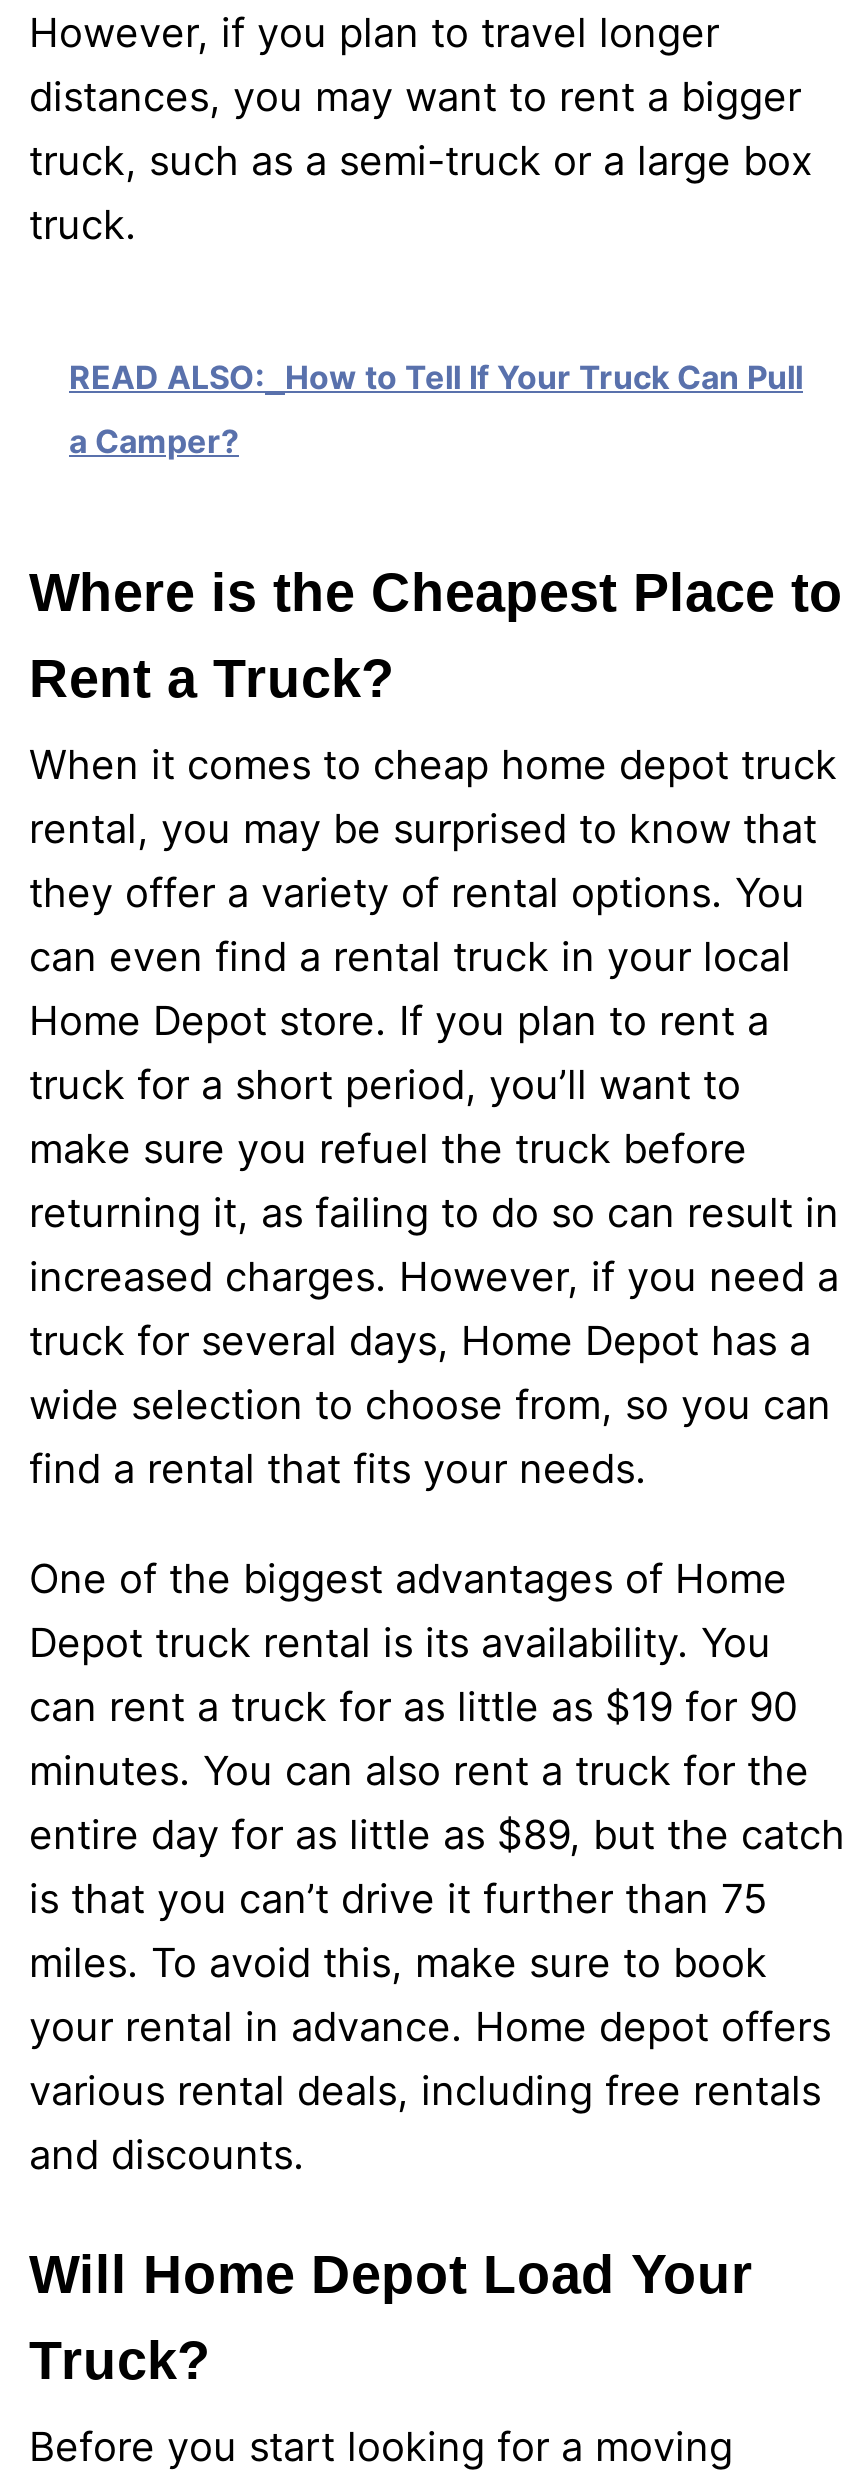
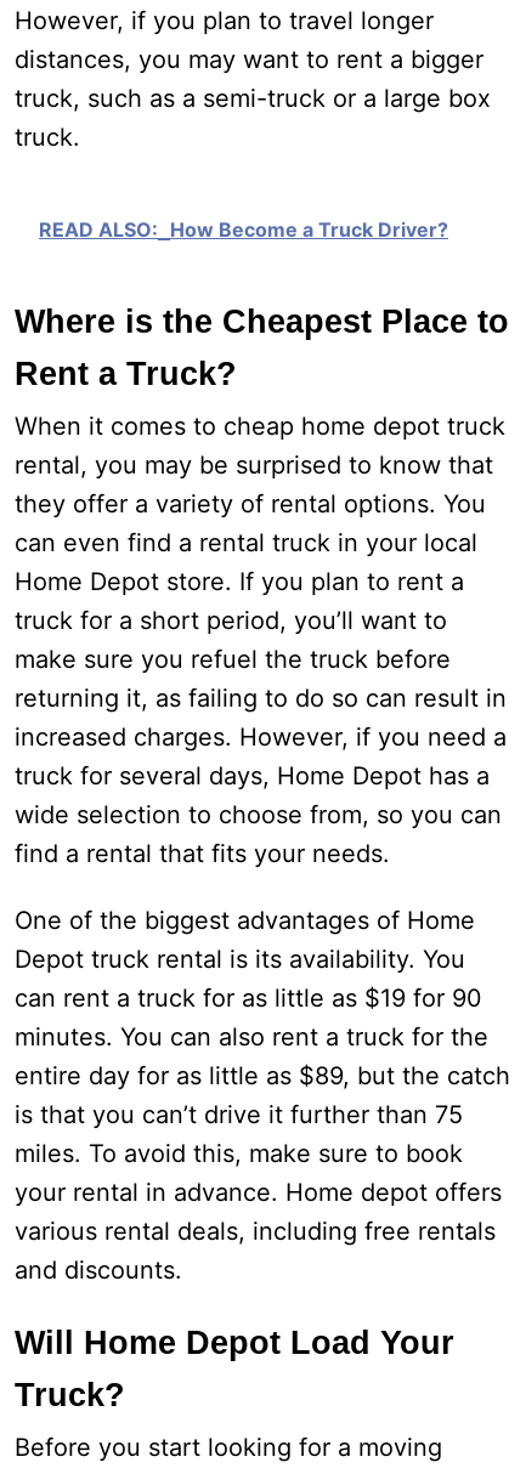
[69,358,803,462] READ ALSO: How to Tell If Your Truck Can Pull | a Camper? -> [39,218,448,242] READ ALSO: How Become a Truck Driver?

